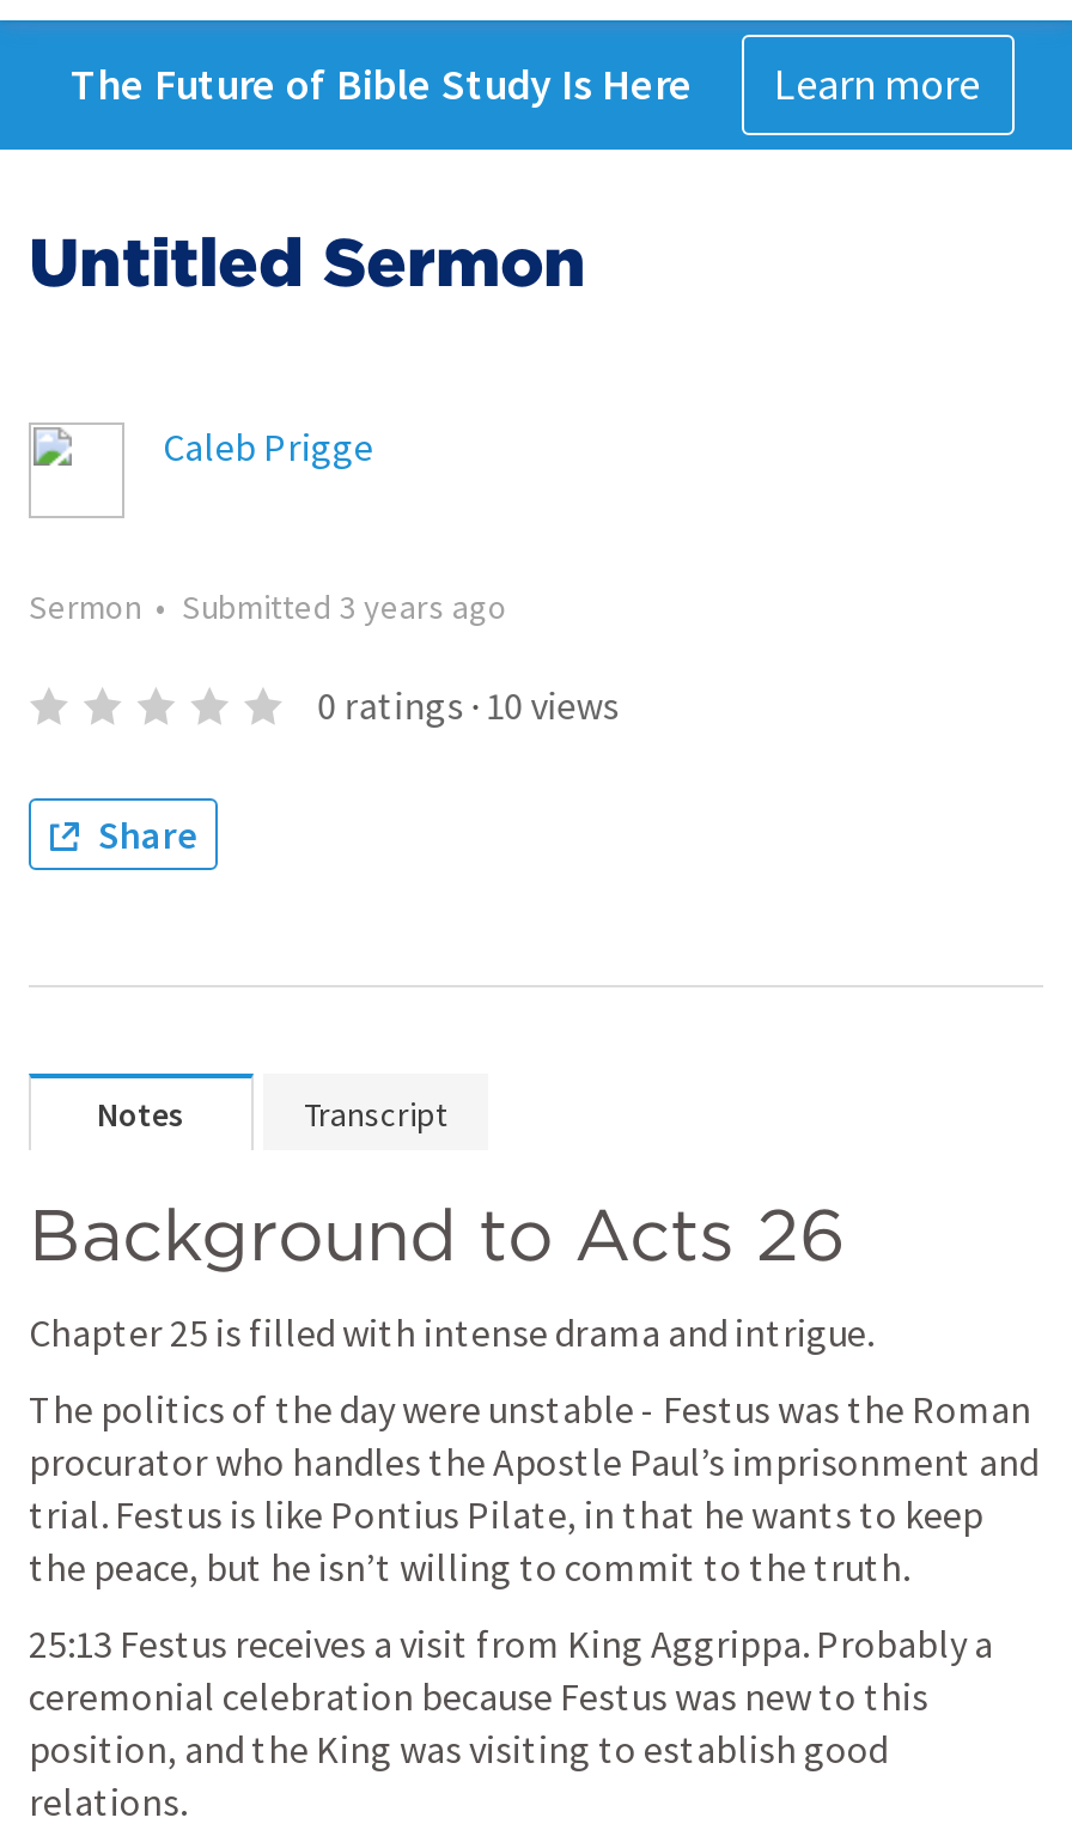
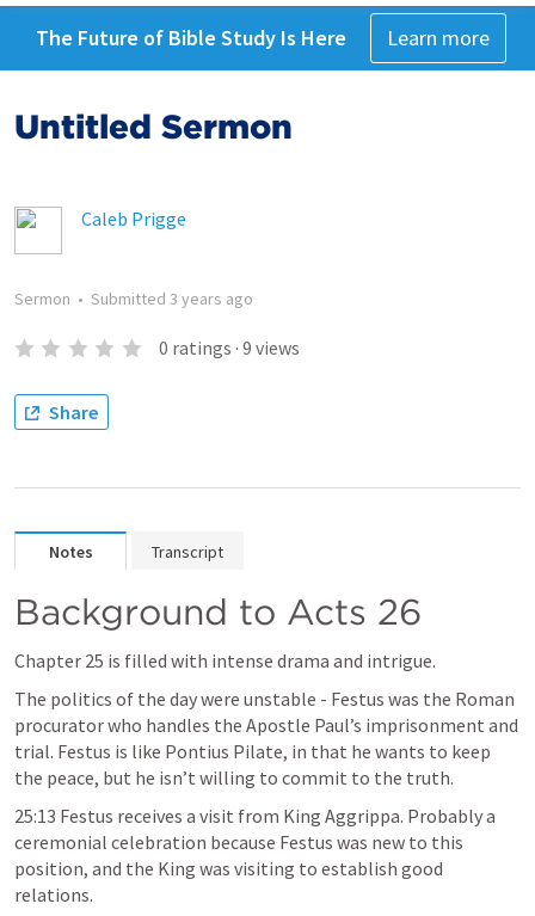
[318,681,619,729] 0 ratings · 10 views -> [158,336,299,359] 0 ratings · 9 views

